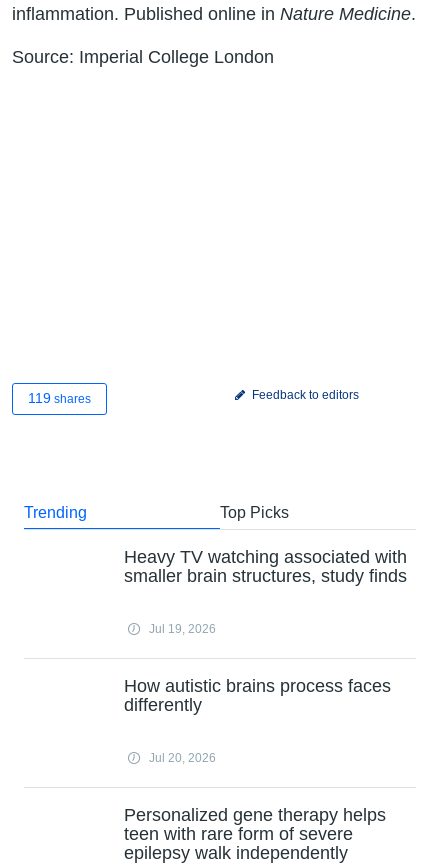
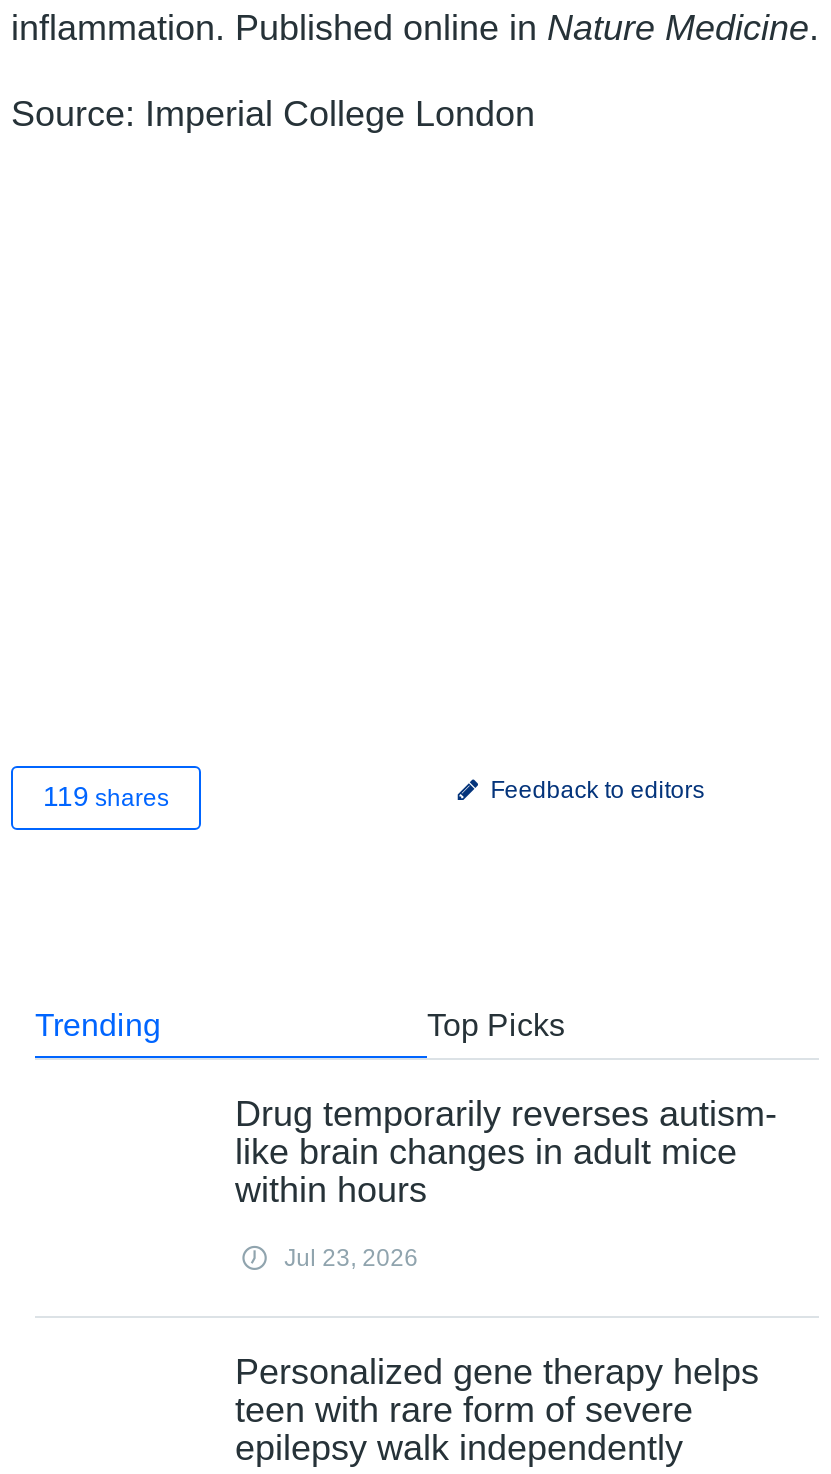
[124,547,407,765] Heavy TV watching associated with | smaller brain structures, study finds | Jul 19, 2026 | How autistic brains process faces | differently | Jul 20, 2026 -> [235,1094,777,1272] Drug temporarily reverses autism- | like brain changes in adult mice | within hours | Jul 23, 2026

